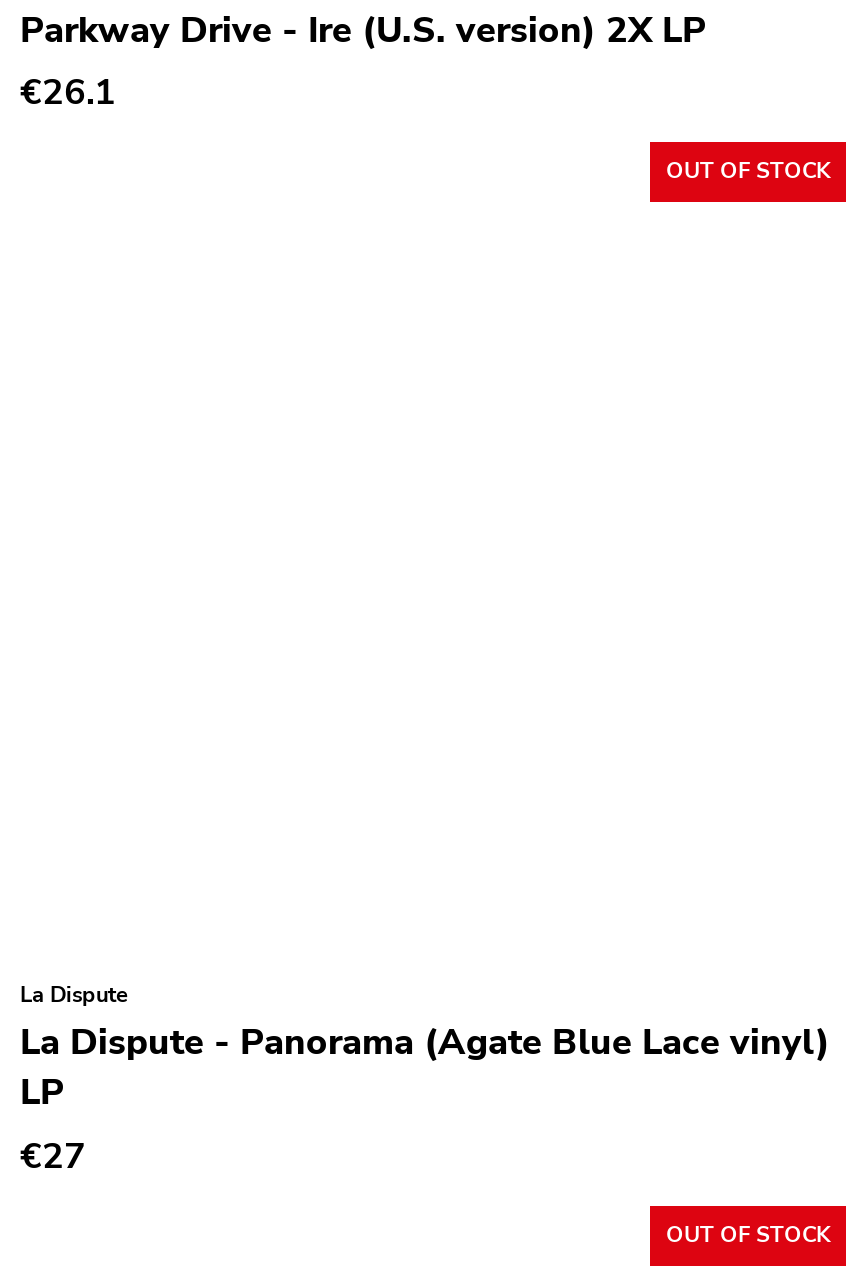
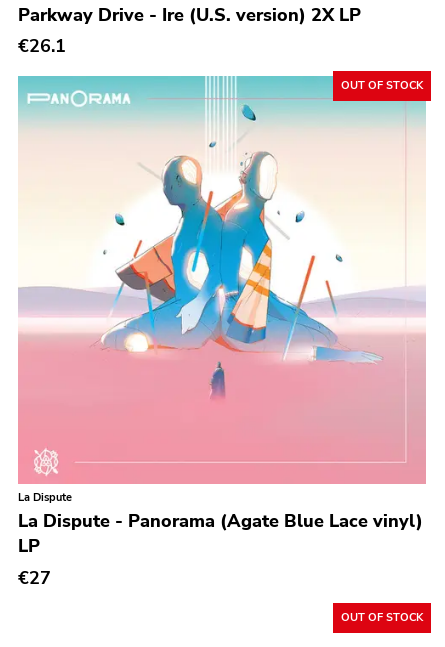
none -> [17,75,427,485] [image]

